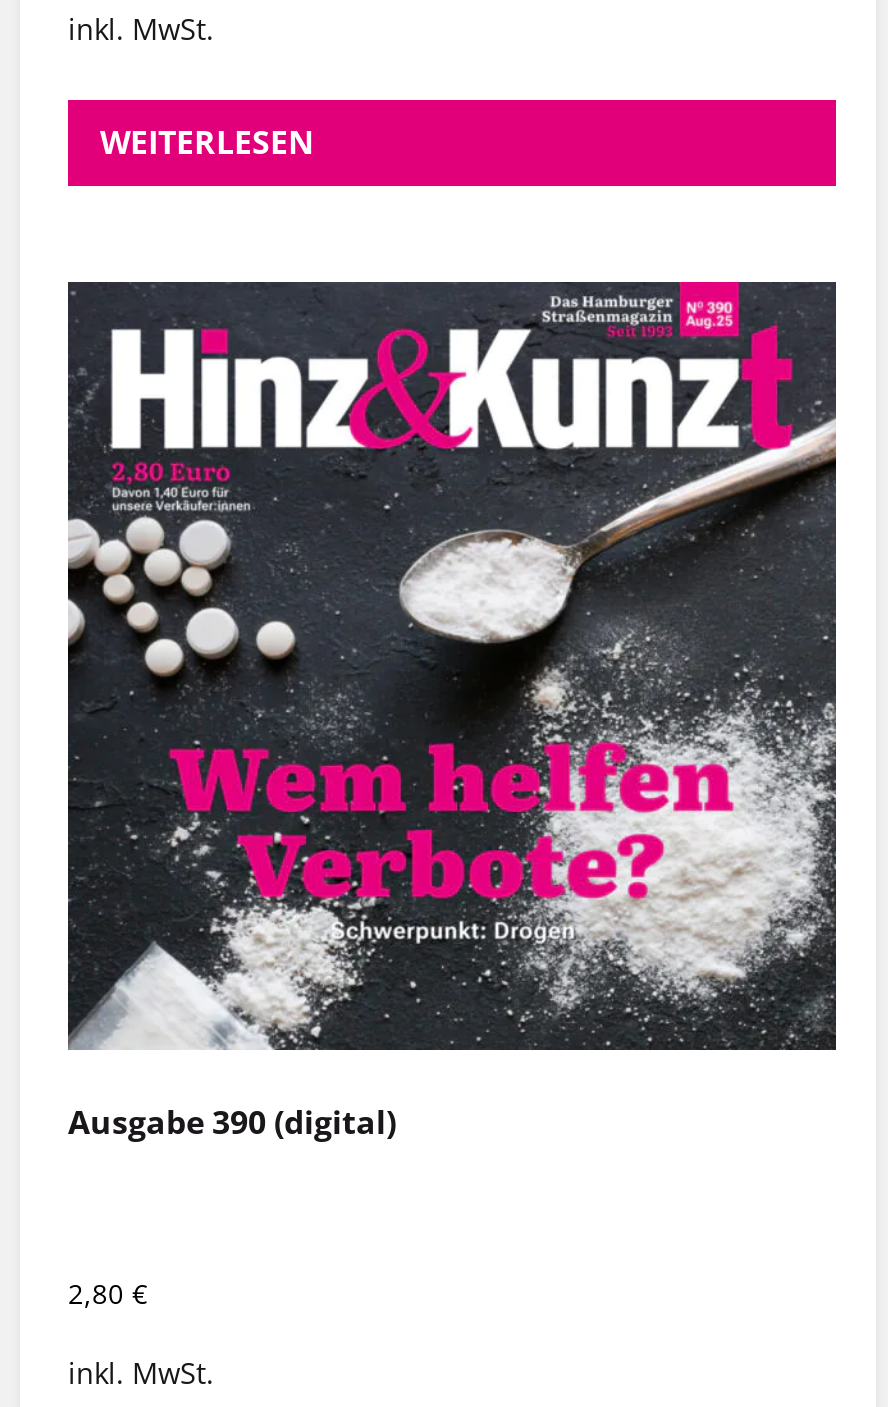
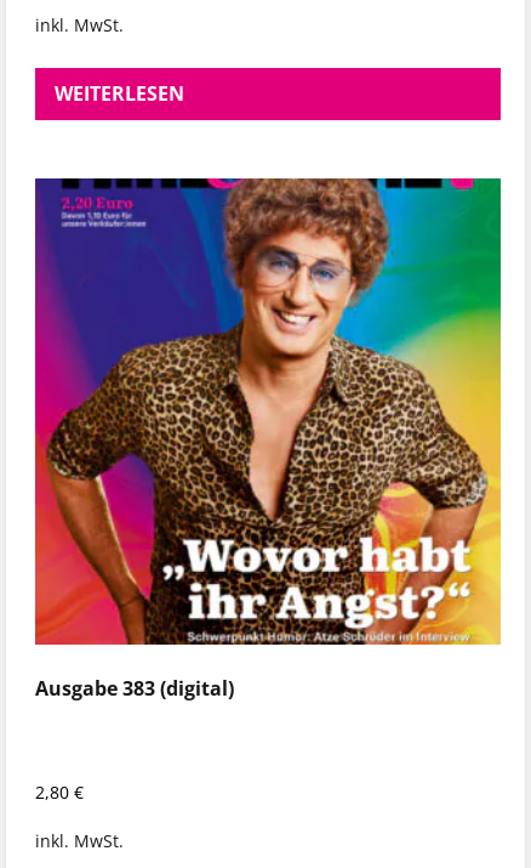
[66,280,838,1144] [image] | Ausgabe 390 (digital) -> [34,177,502,701] [image] | Ausgabe 383 (digital)

